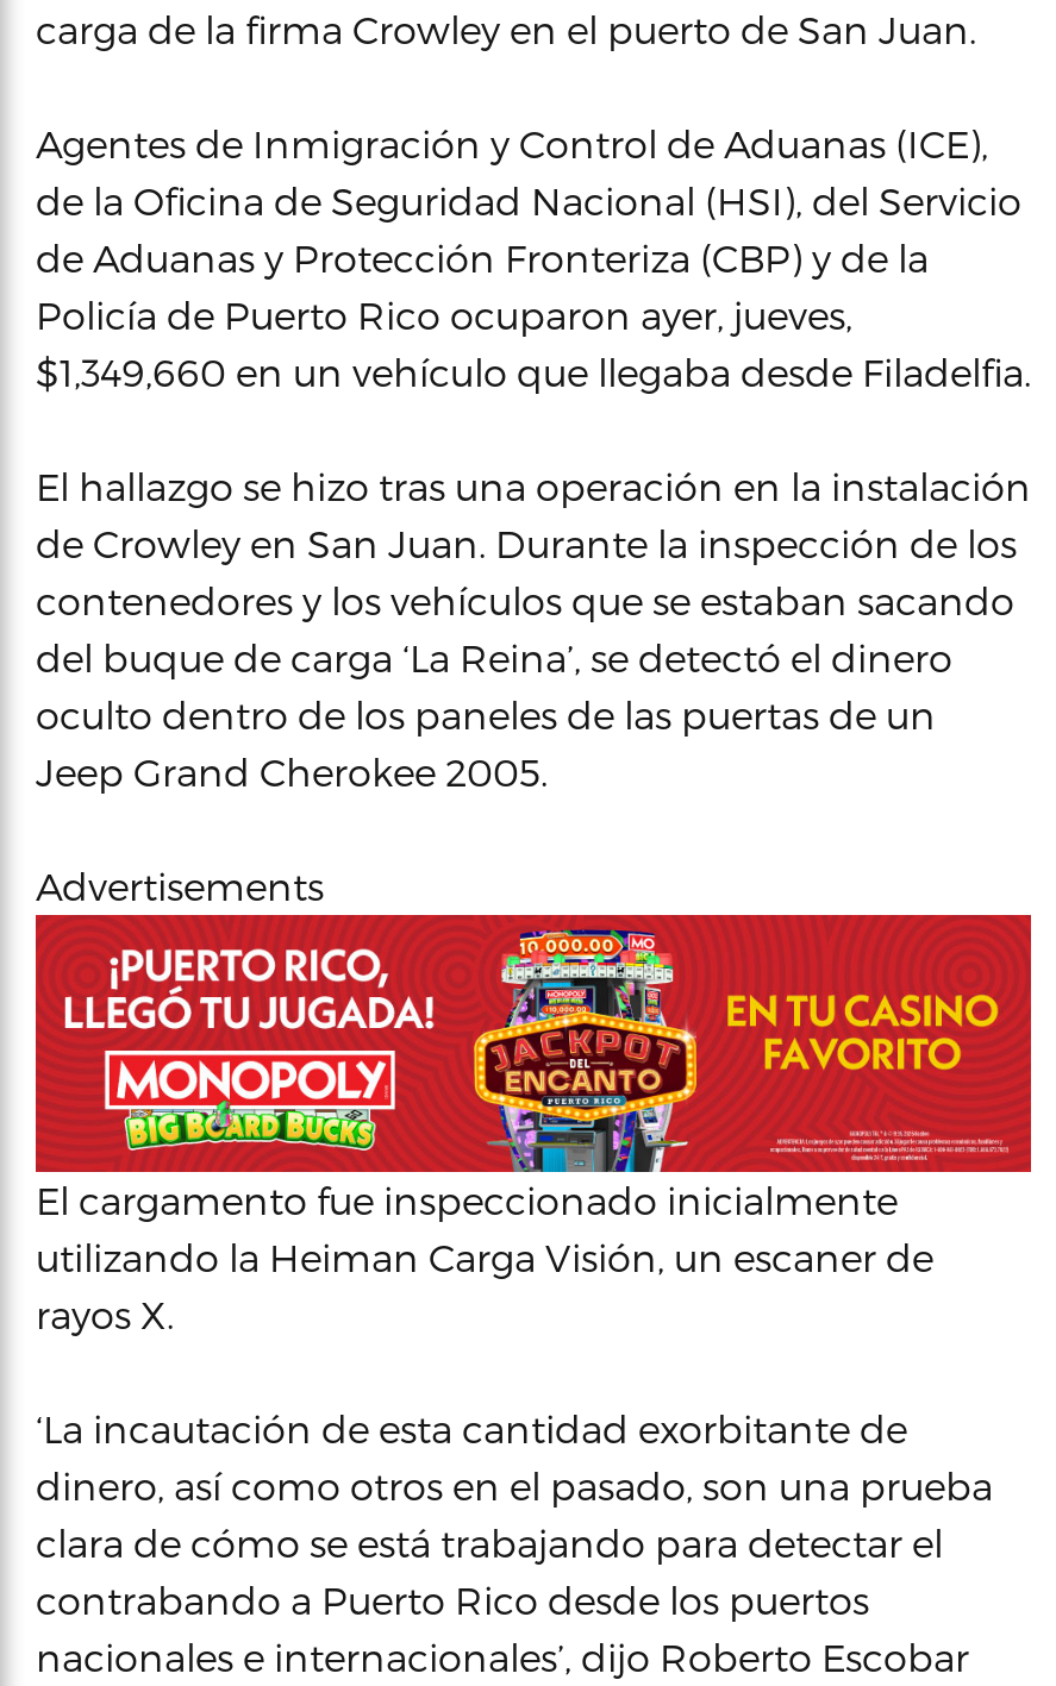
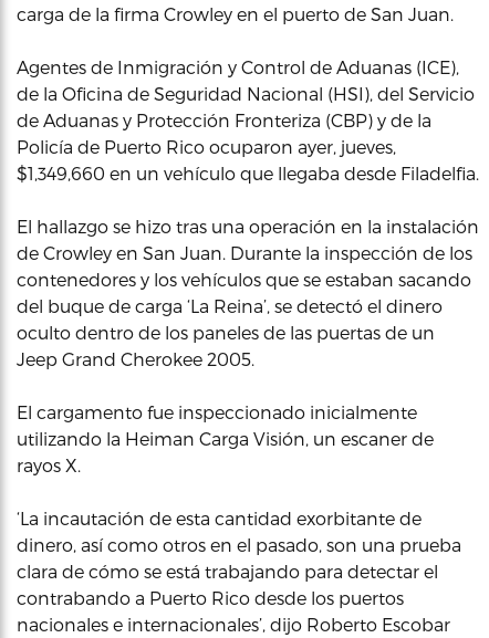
[36,863,324,908] Advertisements -> none
[33,911,1033,1173] [image] -> none

